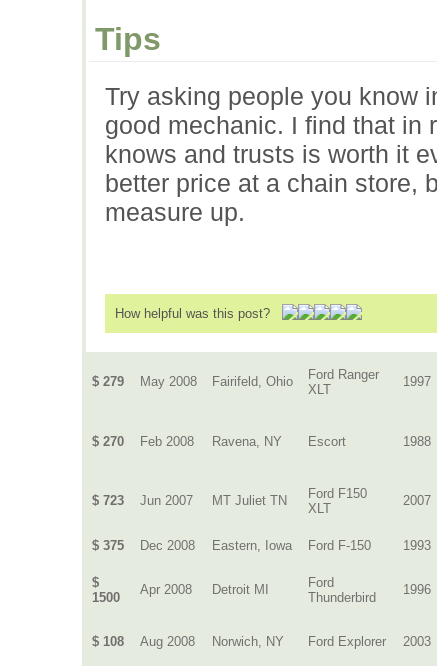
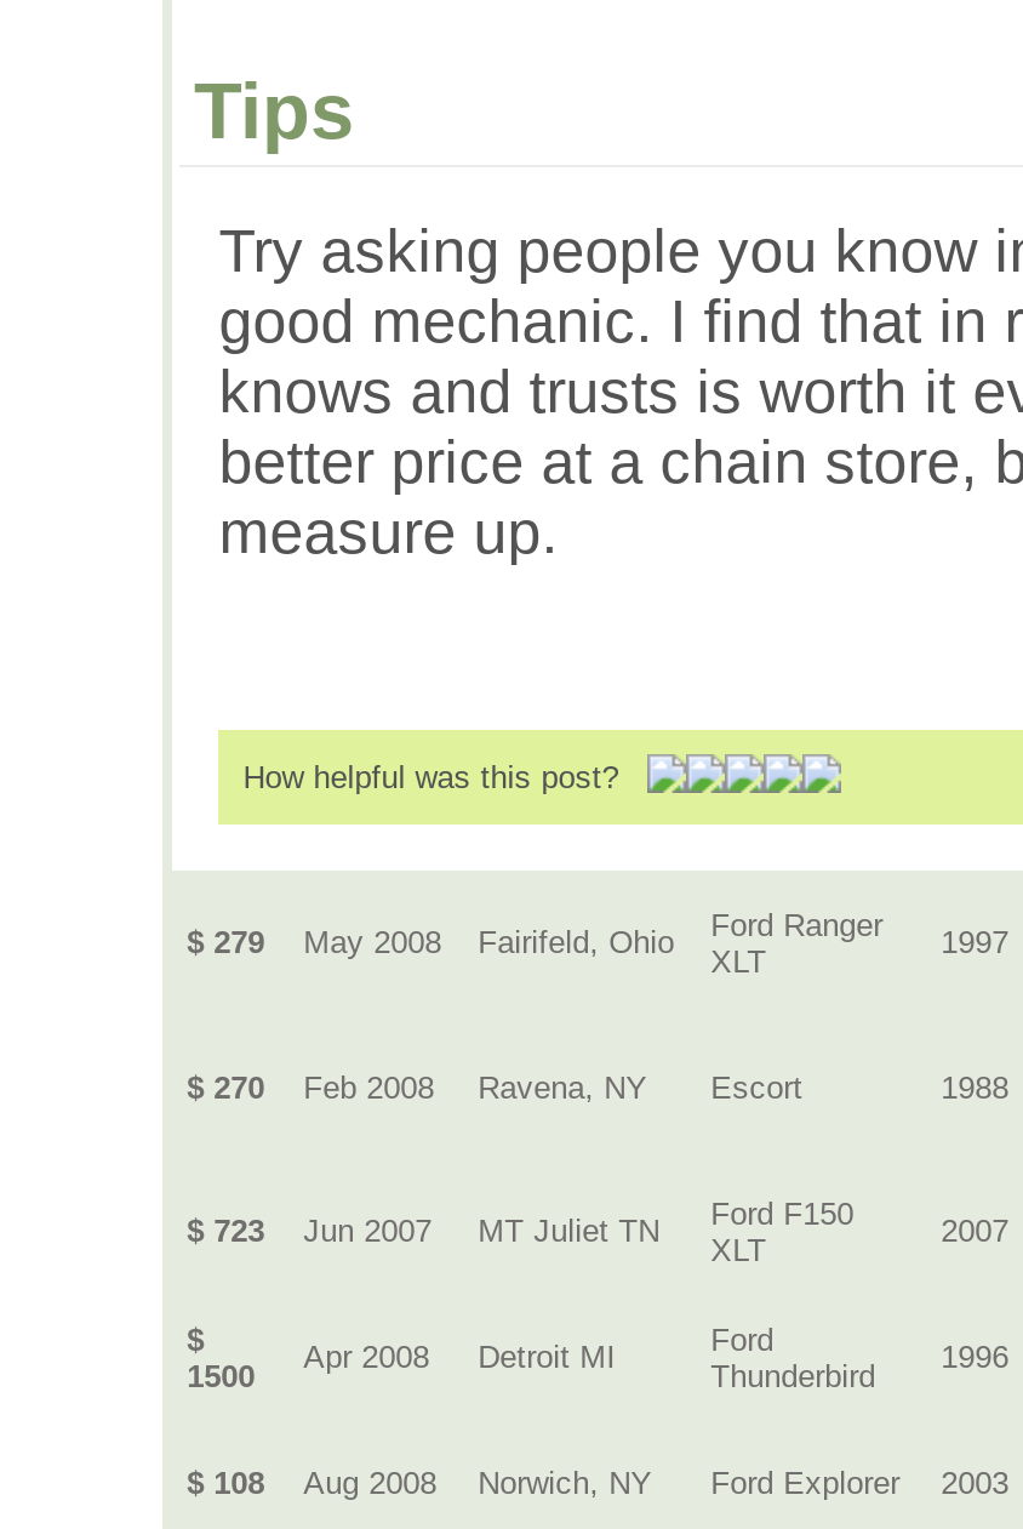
[92,538,431,553] $ 375 | Dec 2008 | Eastern, Iowa | Ford F-150 | 1993 -> none

